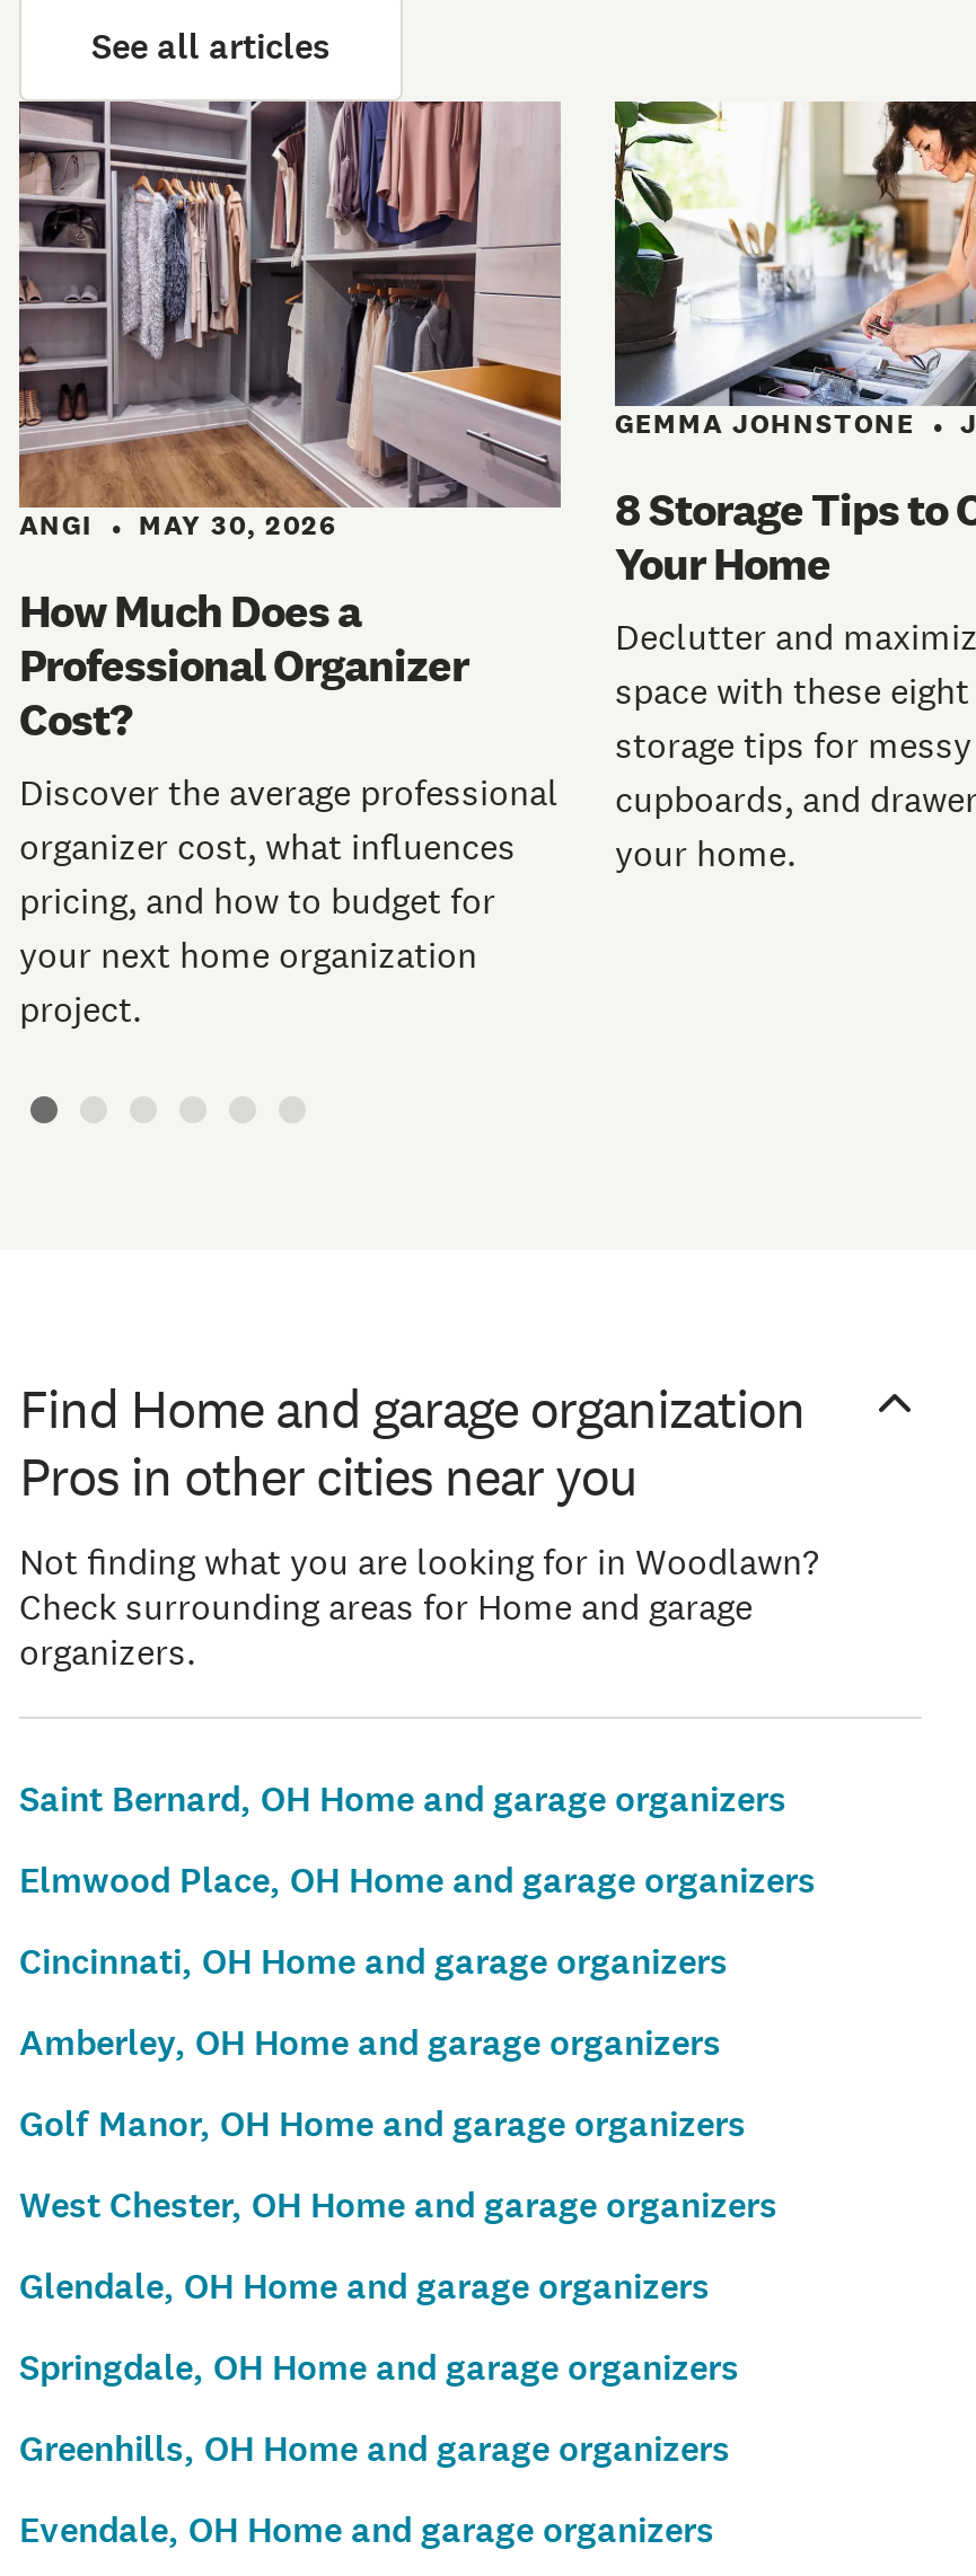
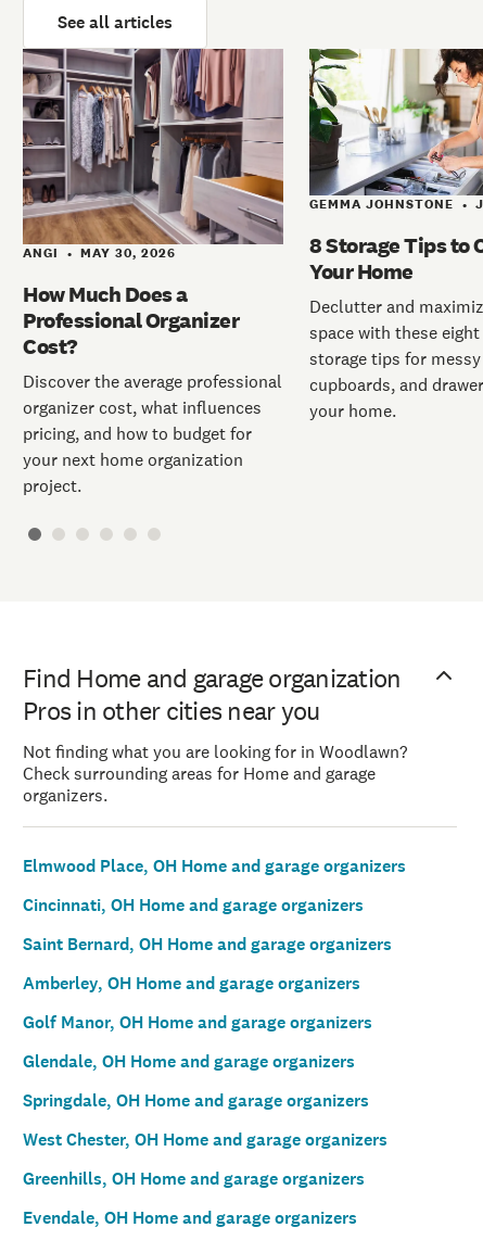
moved [19,1775,786,1823] -> [23,933,392,956]: Saint Bernard, OH Home and garage organizers
moved [19,1856,816,1985] -> [23,855,406,916]: Elmwood Place, OH Home and garage organizers | Cincinnati, OH Home and garage organizers
moved [19,2181,777,2229] -> [23,1128,387,1151]: West Chester, OH Home and garage organizers
moved [19,2262,739,2391] -> [23,1050,369,1112]: Glendale, OH Home and garage organizers | Springdale, OH Home and garage organizers

